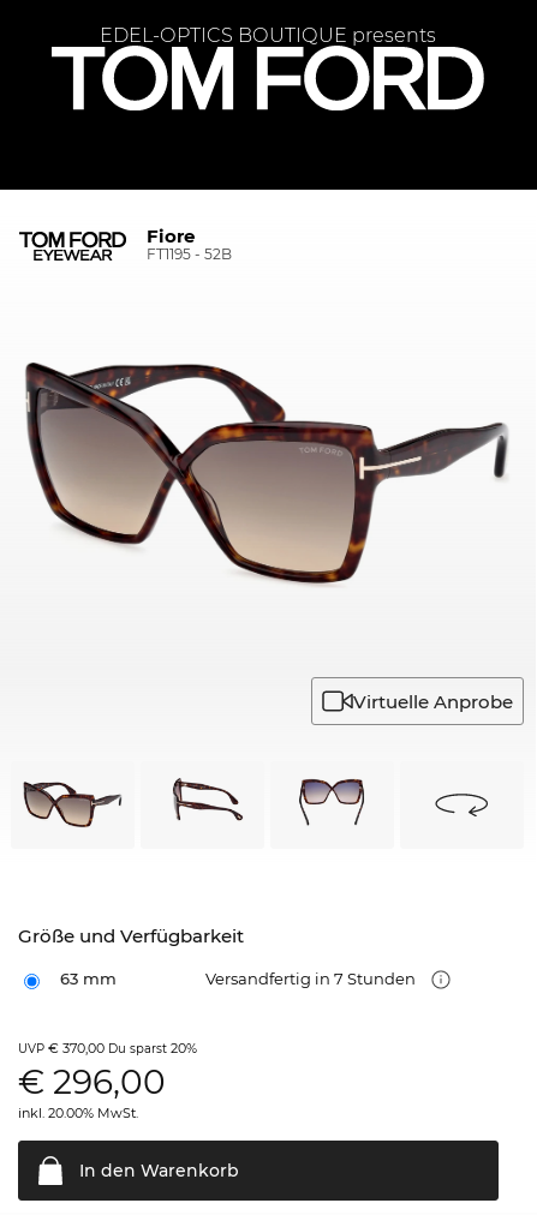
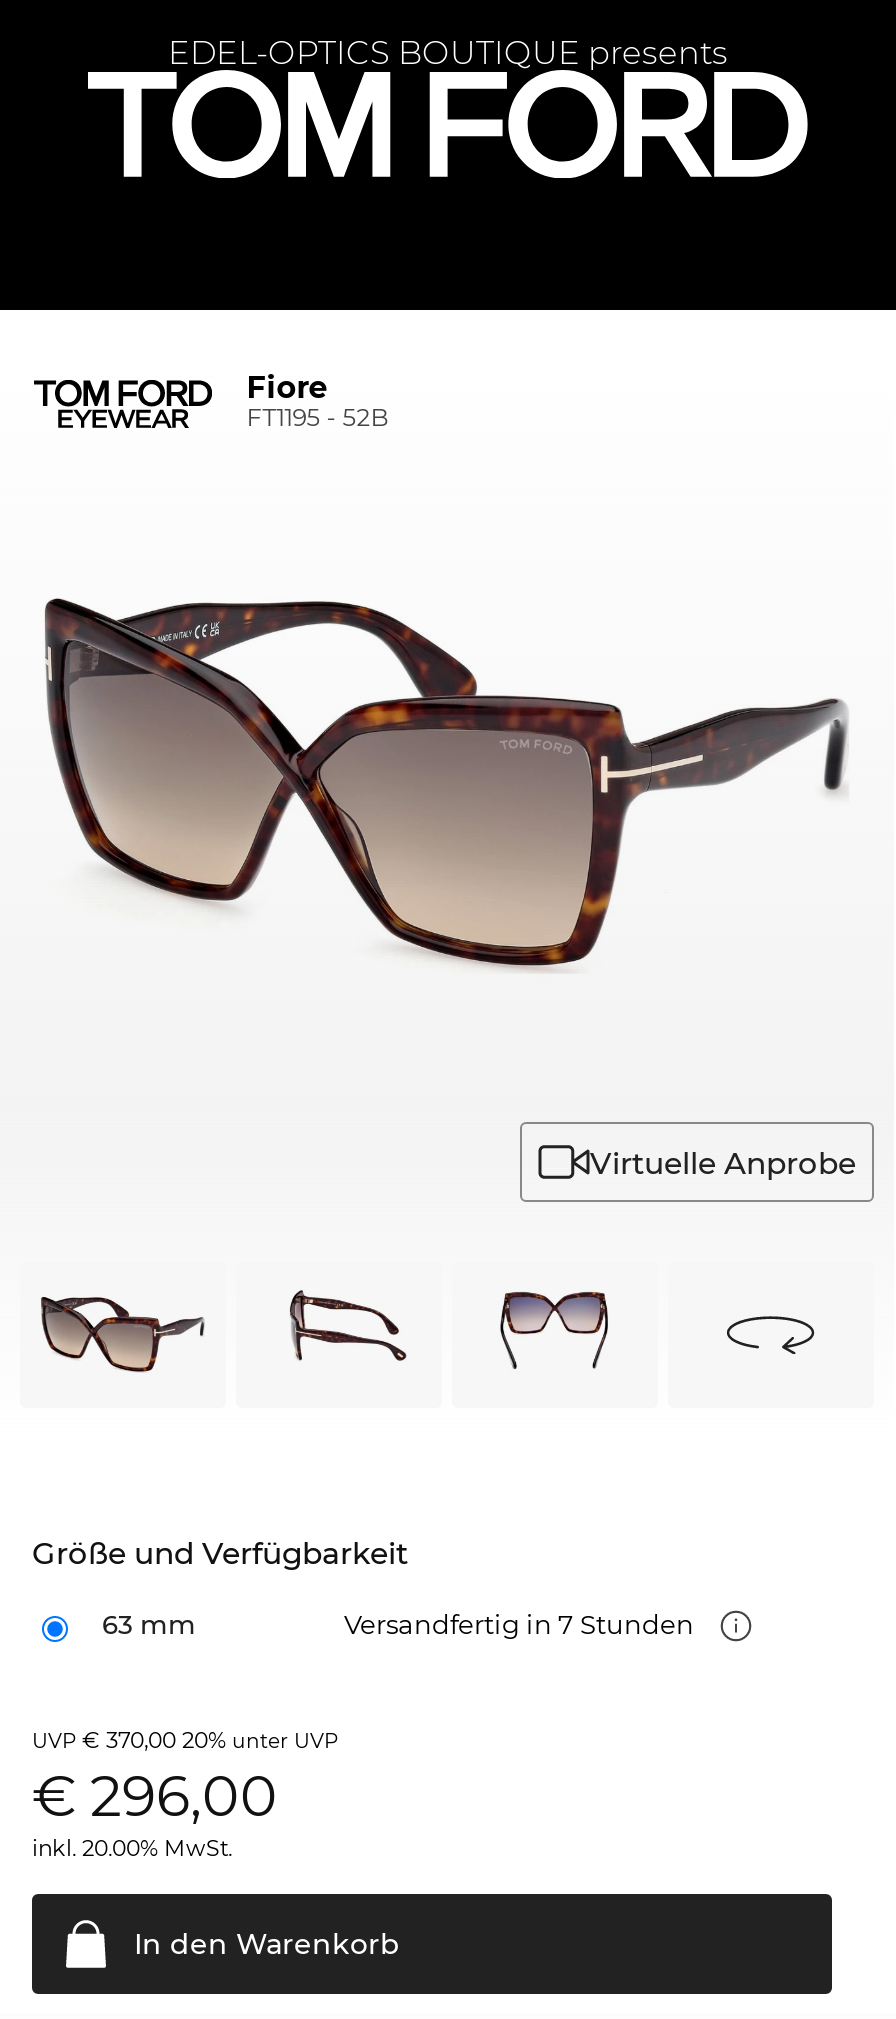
[18,1040,197,1057] UVP € 370,00 Du sparst 20% -> [32,1726,338,1754] UVP € 370,00 20% unter UVP

